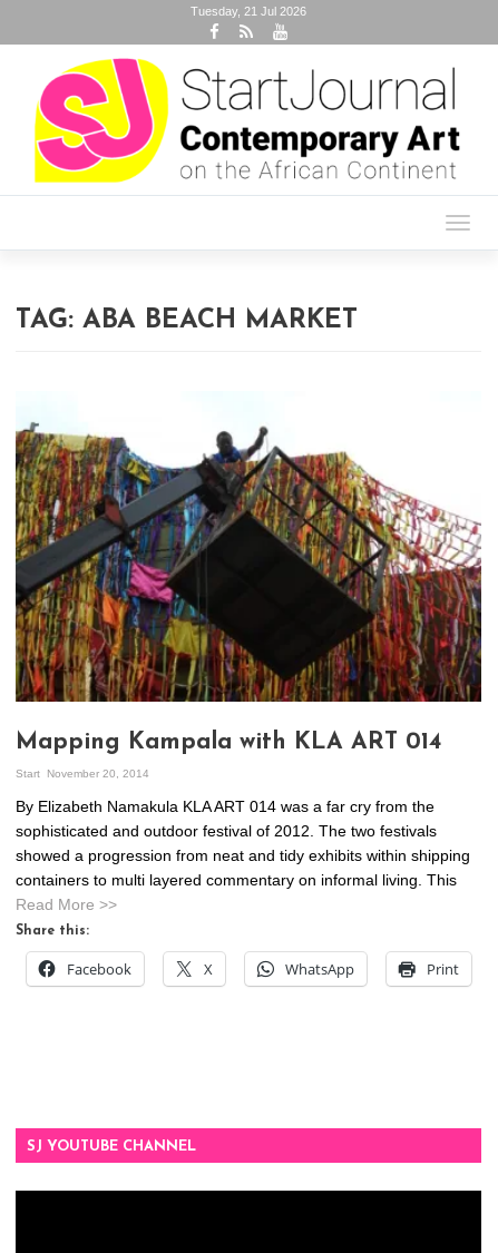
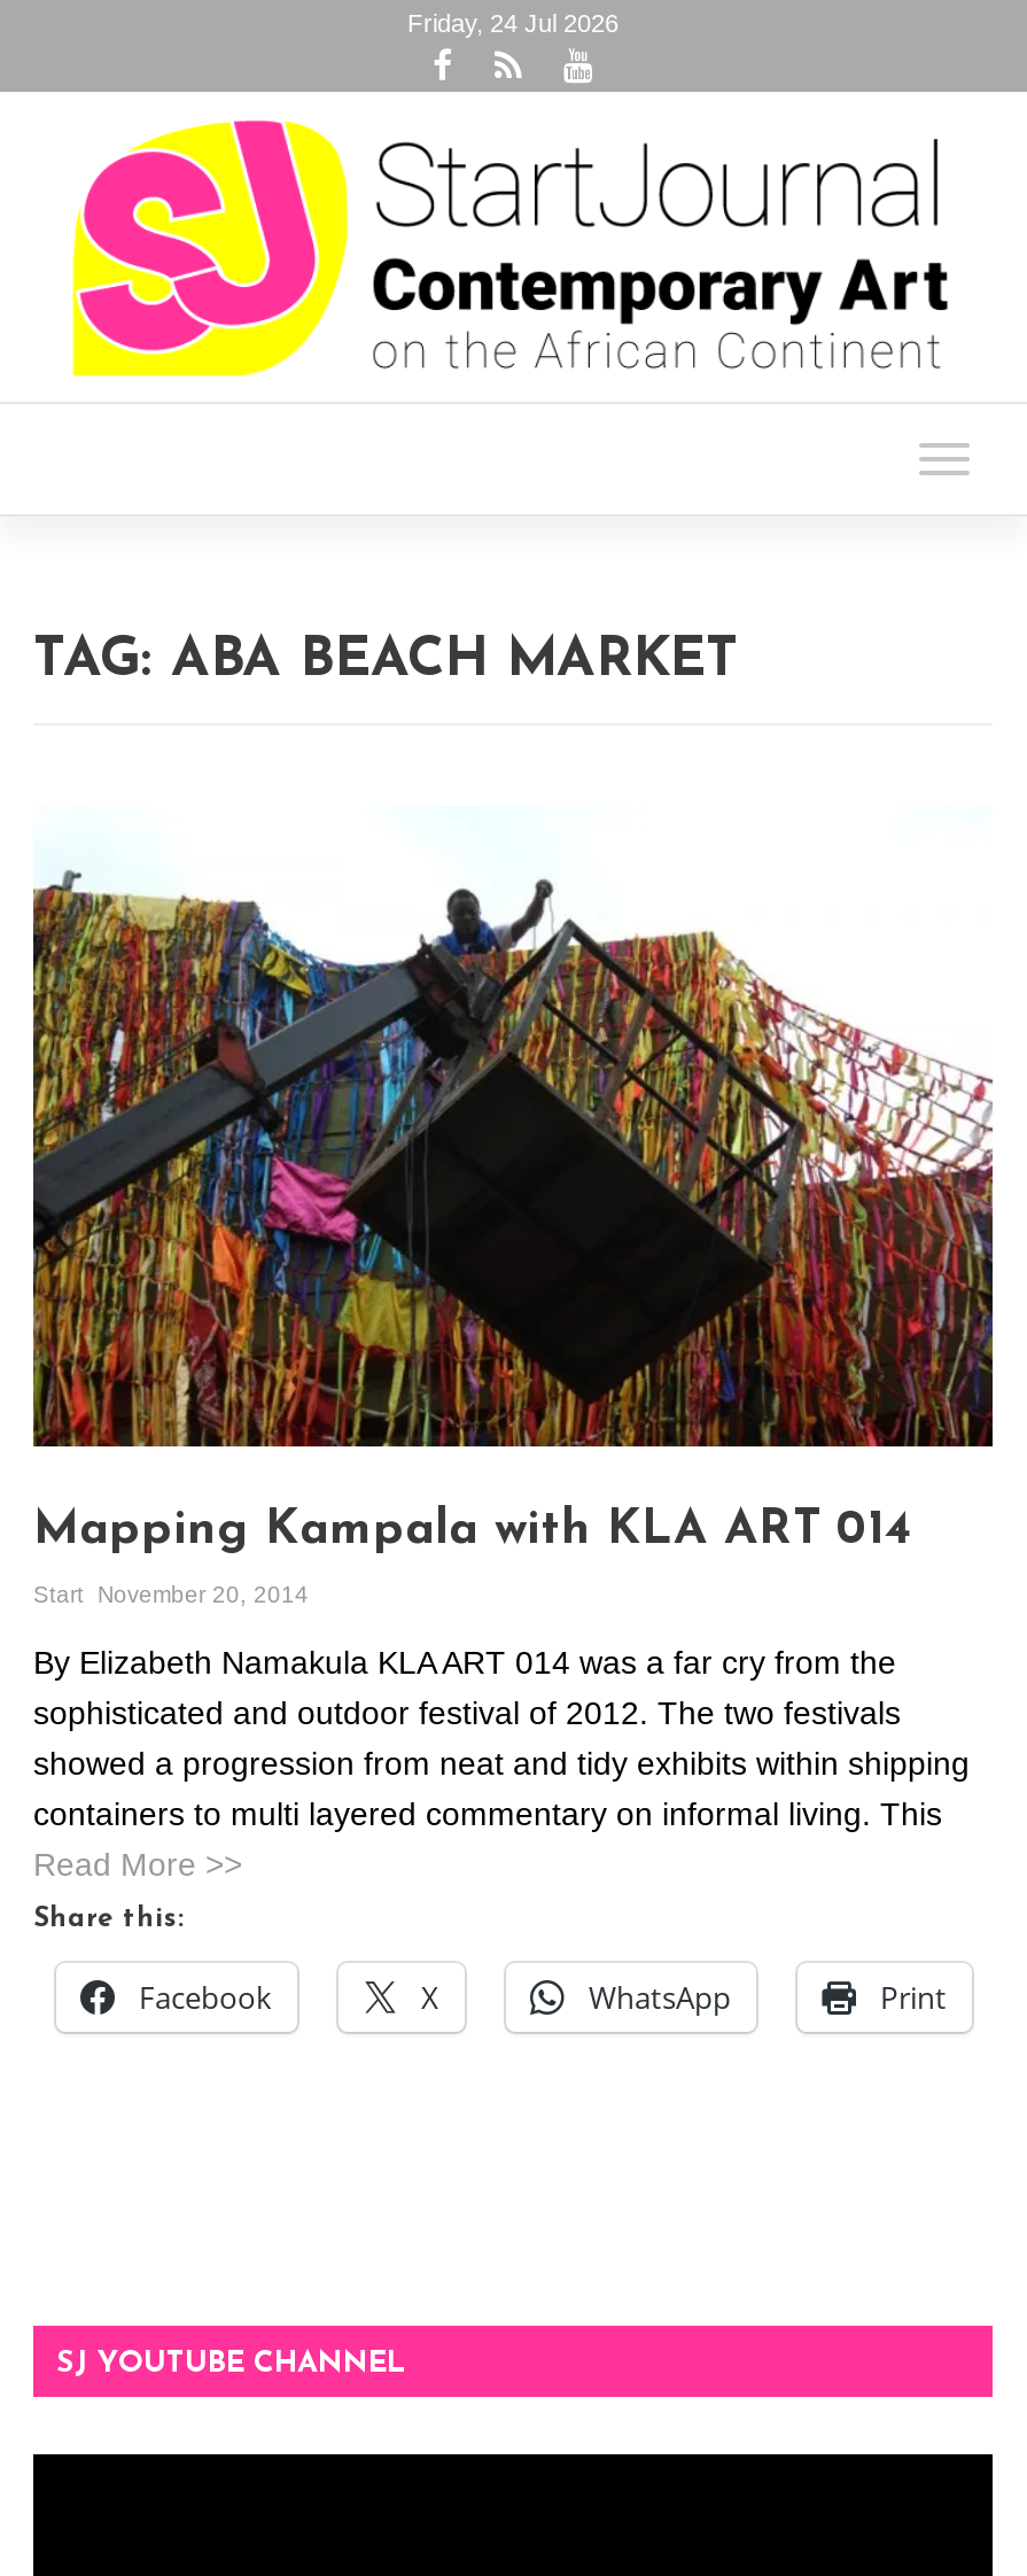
[191,4,306,18] Tuesday, 21 Jul 2026 -> [407,9,618,37] Friday, 24 Jul 2026

